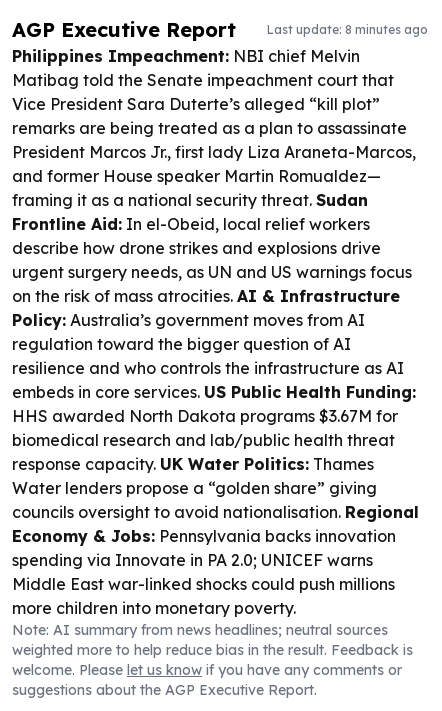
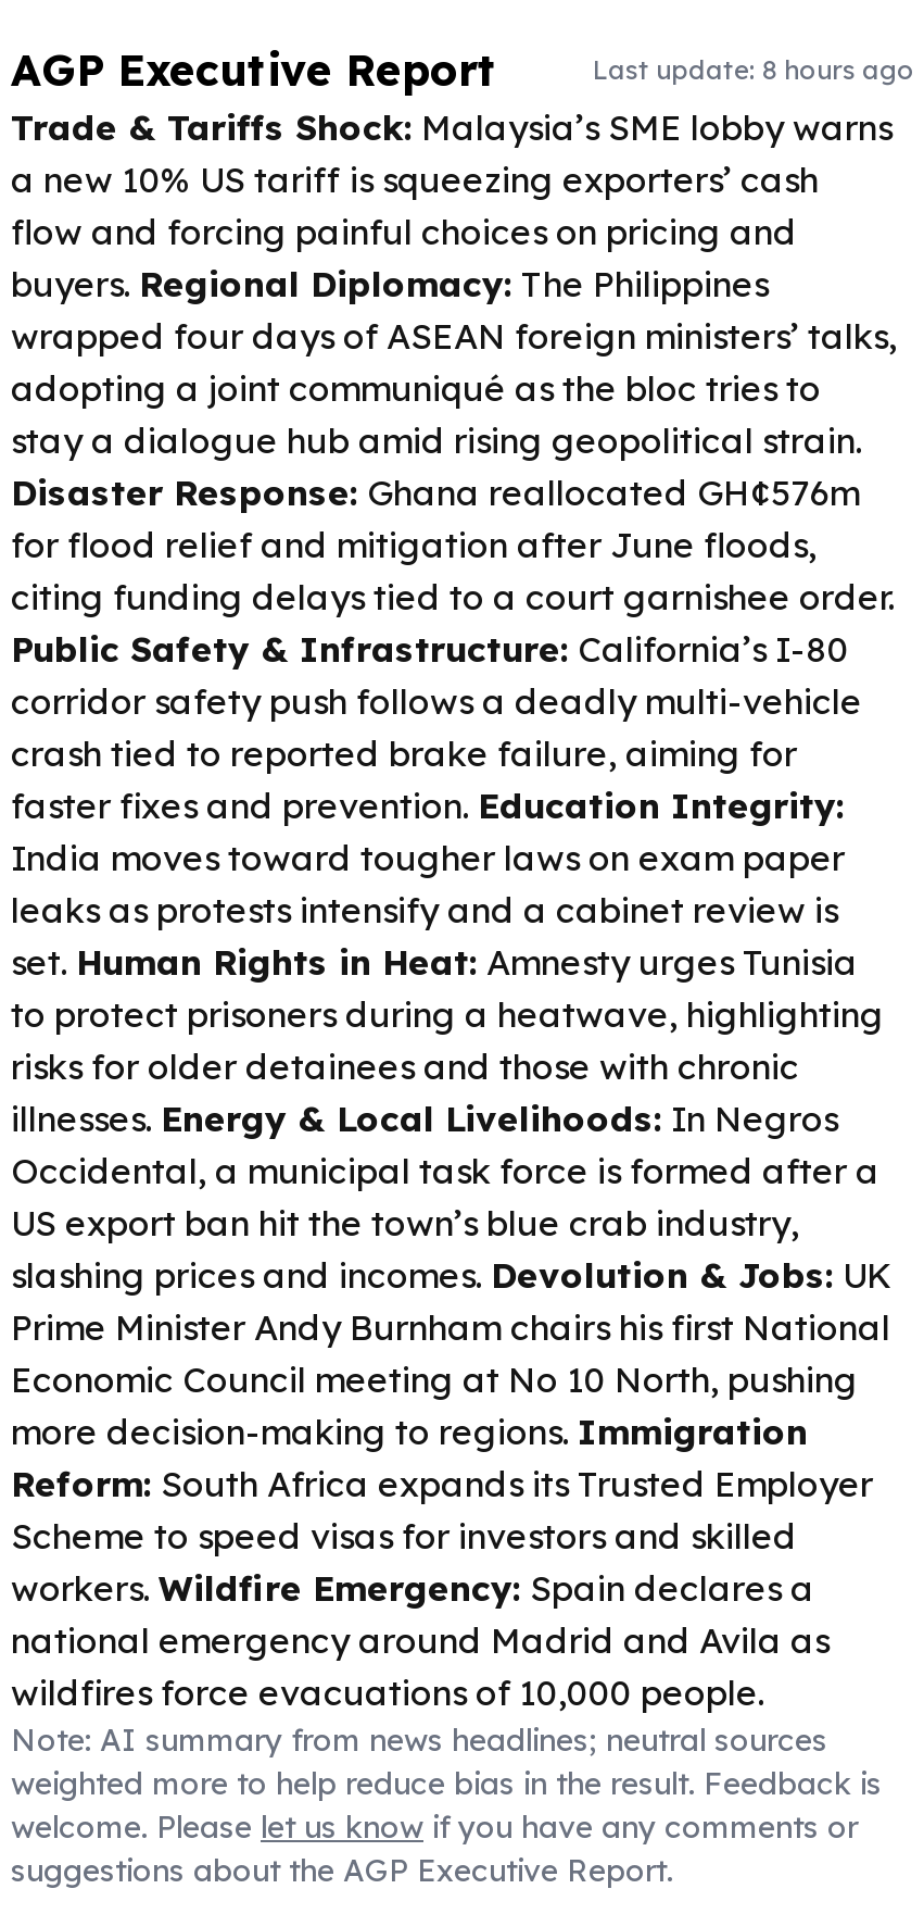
[12,22,428,618] Last update: 8 minutes ago | Philippines Impeachment: NBI chief Melvin | Matibag told the Senate impeachment court that | Vice President Sara Duterte’s alleged “kill plot” | remarks are being treated as a plan to assassinate | President Marcos Jr., first lady Liza Araneta-Marcos, | and former House speaker Martin Romualdez— | framing it as a national security threat. Sudan | Frontline Aid: In el-Obeid, local relief workers | describe how drone strikes and explosions drive | urgent surgery needs, as UN and US warnings focus | on the risk of mass atrocities. AI & Infrastructure | Policy: Australia’s government moves from AI | regulation toward the bigger question of AI | resilience and who controls the infrastructure as AI | embeds in core services. US Public Health Funding: | HHS awarded North Dakota programs $3.67M for | biomedical research and lab/public health threat | response capacity. UK Water Politics: Thames | Water lenders propose a “golden share” giving | councils oversight to avoid nationalisation. Regional | Economy & Jobs: Pennsylvania backs innovation | spending via Innovate in PA 2.0; UNICEF warns | Middle East war-linked shocks could push millions | more children into monetary poverty. -> [11,53,914,1714] Last update: 8 hours ago | Trade & Tariffs Shock: Malaysia’s SME lobby warns | a new 10% US tariff is squeezing exporters’ cash | flow and forcing painful choices on pricing and | buyers. Regional Diplomacy: The Philippines | wrapped four days of ASEAN foreign ministers’ talks, | adopting a joint communiqué as the bloc tries to | stay a dialogue hub amid rising geopolitical strain. | Disaster Response: Ghana reallocated GH¢576m | for flood relief and mitigation after June floods, | citing funding delays tied to a court garnishee order. | Public Safety & Infrastructure: California’s I-80 | corridor safety push follows a deadly multi-vehicle | crash tied to reported brake failure, aiming for | faster fixes and prevention. Education Integrity: | India moves toward tougher laws on exam paper | leaks as protests intensify and a cabinet review is | set. Human Rights in Heat: Amnesty urges Tunisia | to protect prisoners during a heatwave, highlighting | risks for older detainees and those with chronic | illnesses. Energy & Local Livelihoods: In Negros | Occidental, a municipal task force is formed after a | US export ban hit the town’s blue crab industry, | slashing prices and incomes. Devolution & Jobs: UK | Prime Minister Andy Burnham chairs his first National | Economic Council meeting at No 10 North, pushing | more decision-making to regions. Immigration | Reform: South Africa expands its Trusted Employer | Scheme to speed visas for investors and skilled | workers. Wildfire Emergency: Spain declares a | national emergency around Madrid and Avila as | wildfires force evacuations of 10,000 people.

